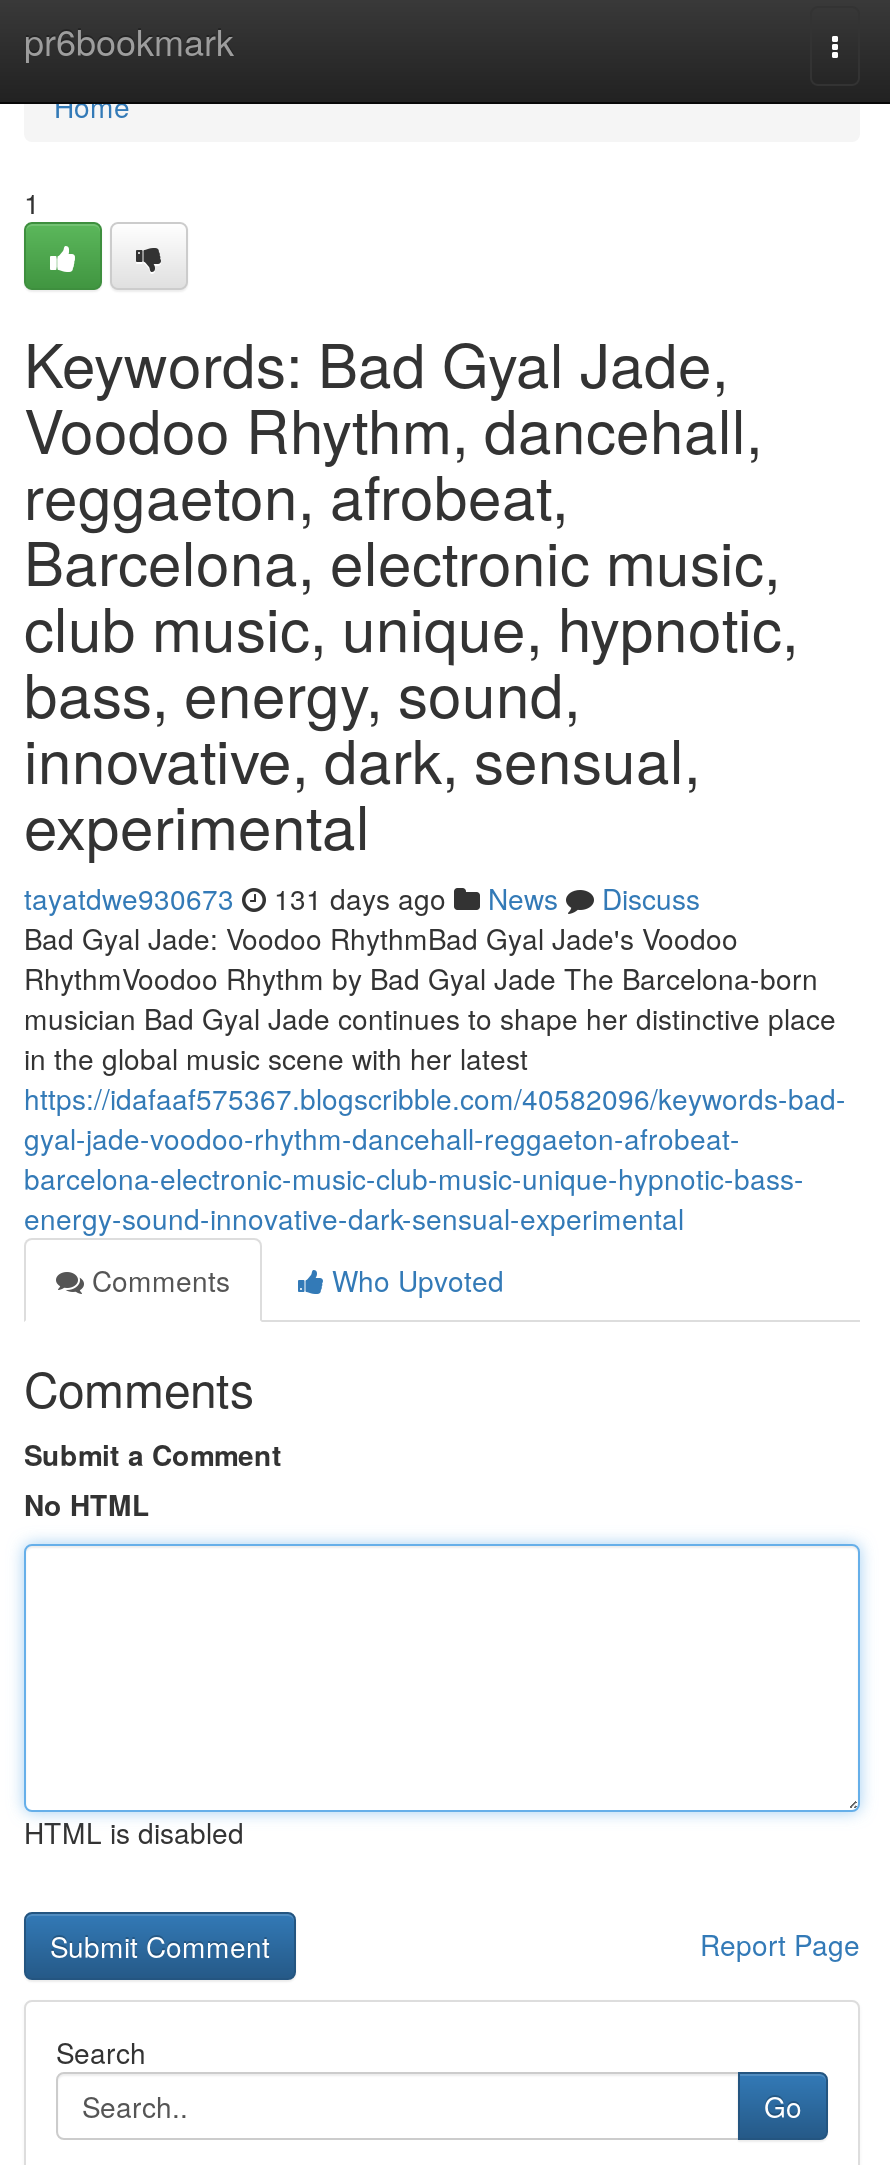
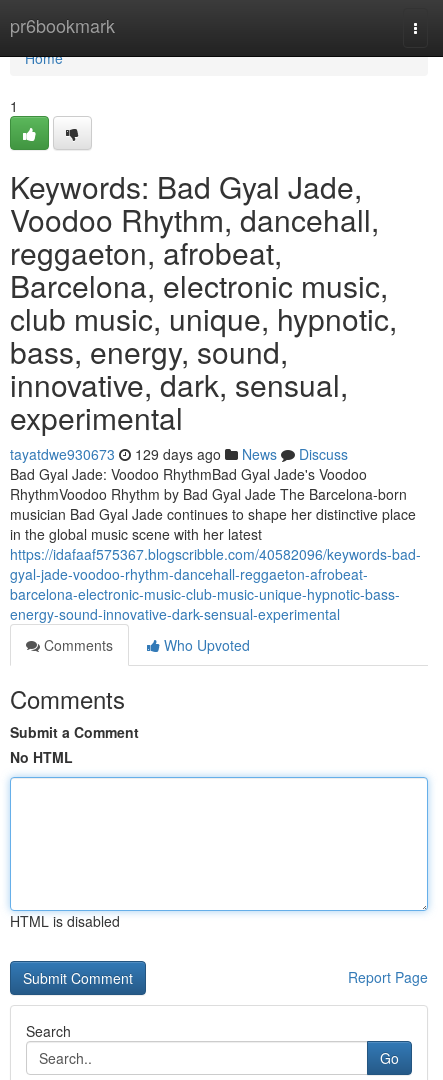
[24,878,700,918] tayatdwe930673 131 days ago News Discuss -> [10,444,348,464] tayatdwe930673 129 days ago News Discuss

